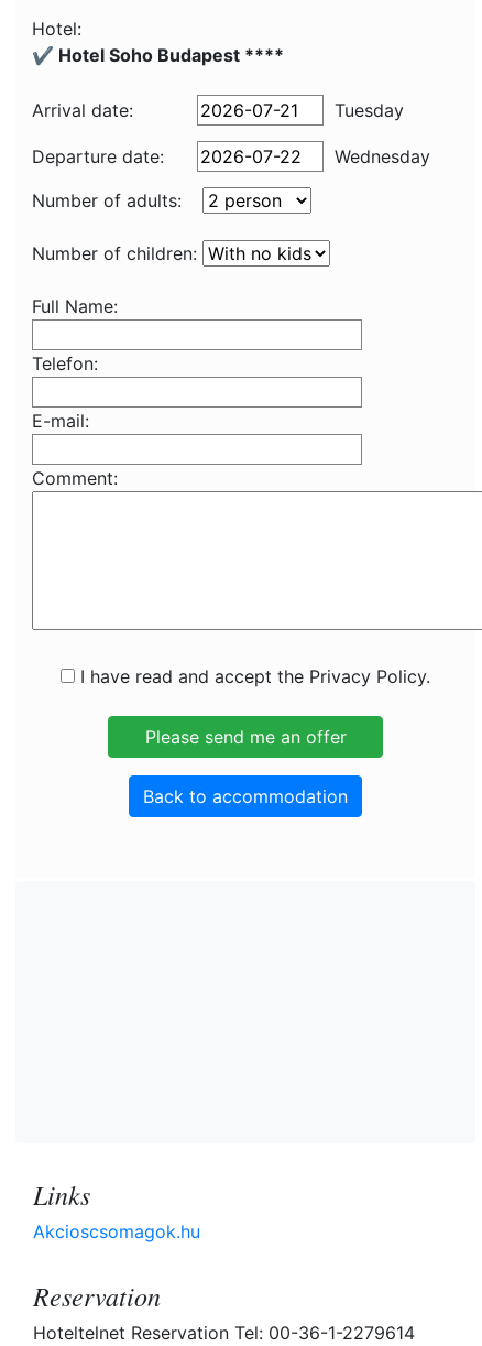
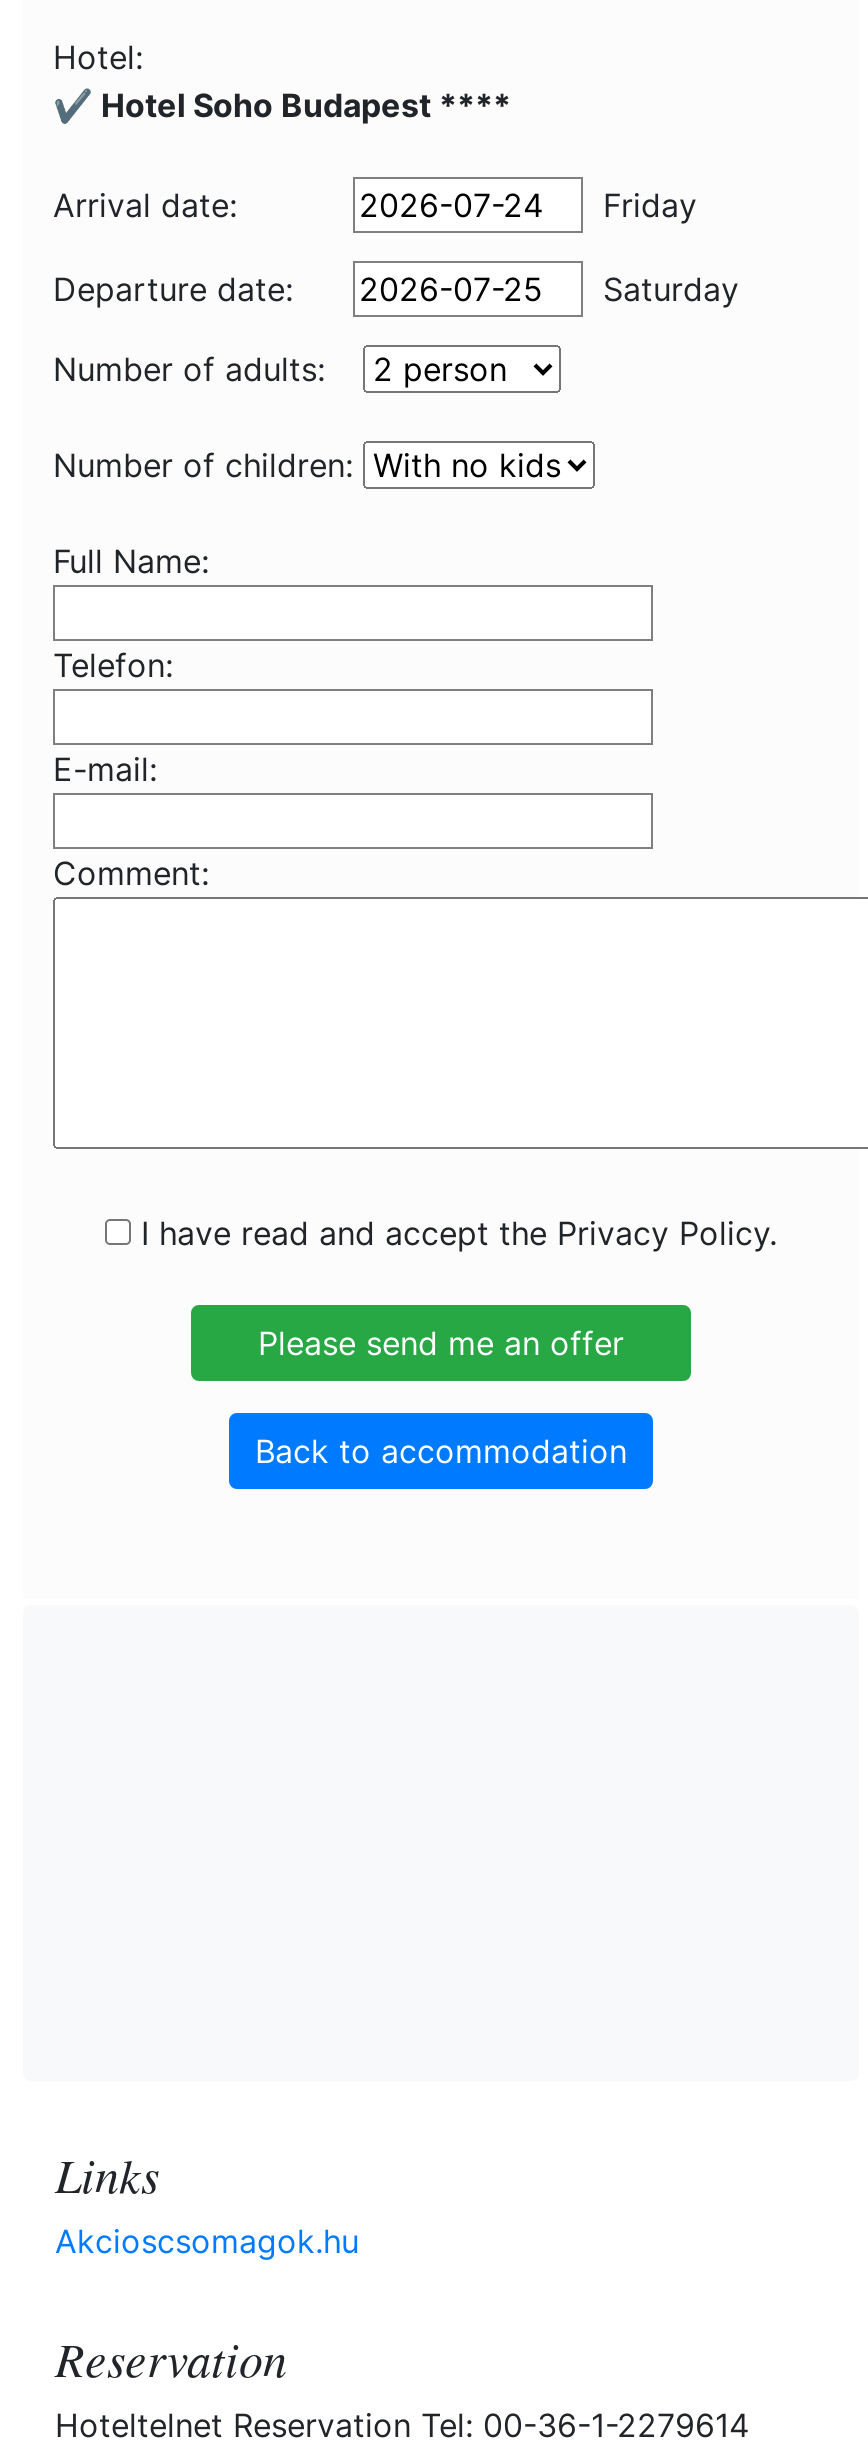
[335,99,404,121] Tuesday -> [603,185,697,225] Friday
[335,145,430,167] Wednesday -> [603,269,739,309] Saturday

